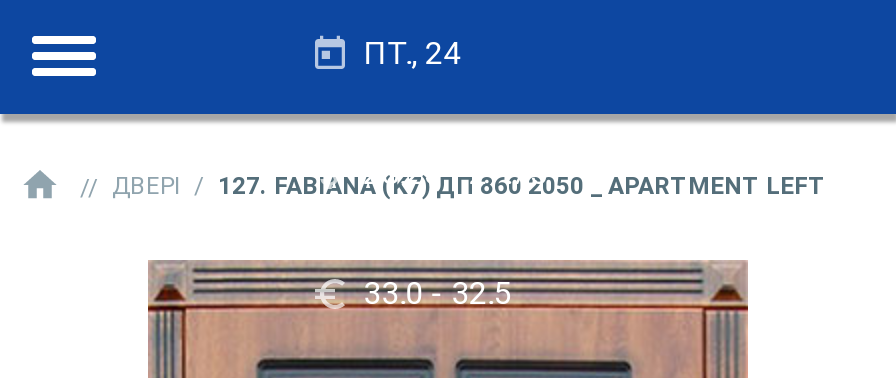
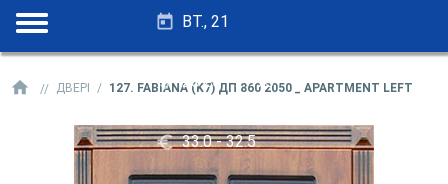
[363,34,461,72] ПТ., 24 -> [182,12,229,31] ВТ., 21

